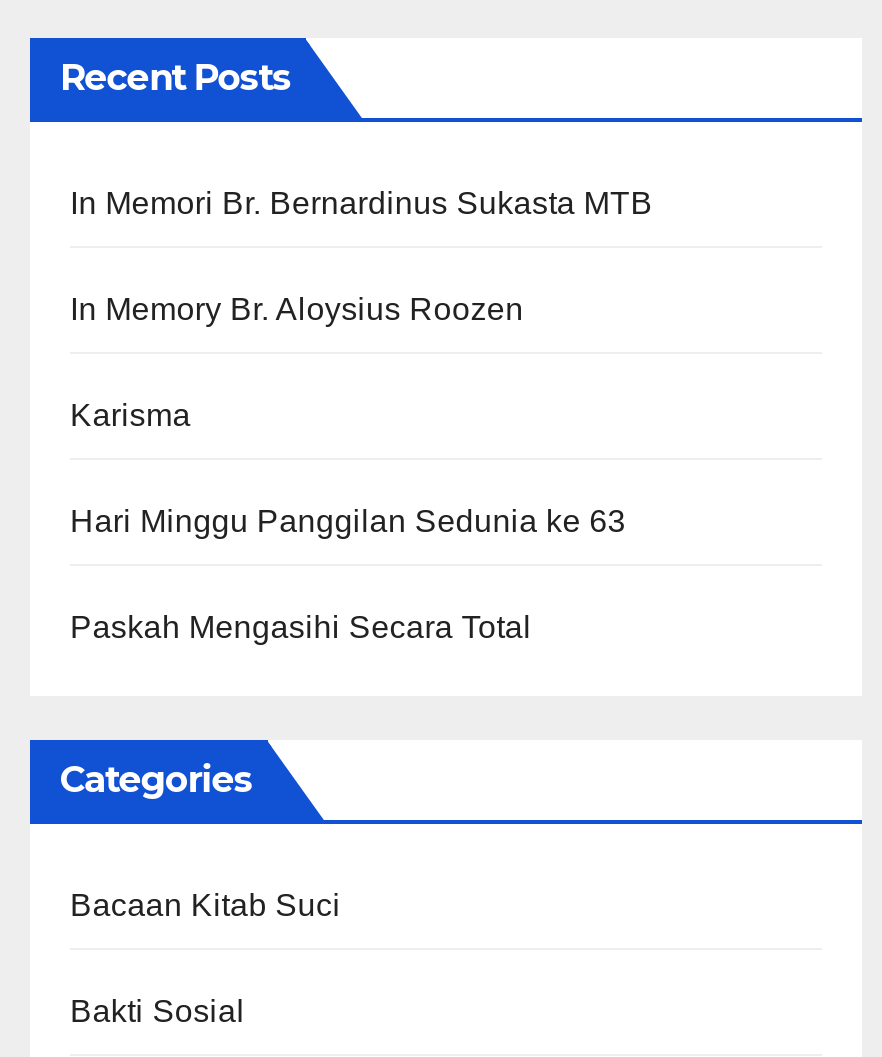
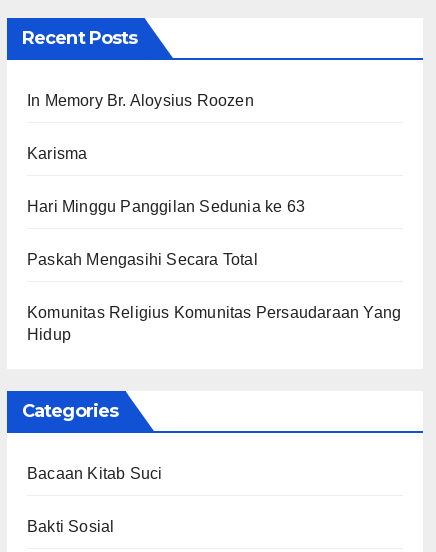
[70,186,653,220] In Memori Br. Bernardinus Sukasta MTB -> none
moved [70,292,626,644] -> [27,92,305,268]: In Memory Br. Aloysius Roozen | Karisma | Hari Minggu Panggilan Sedunia ke 63 | Paskah Mengasihi Secara Total
none -> [27,304,401,343] Komunitas Religius Komunitas Persaudaraan Yang | Hidup

